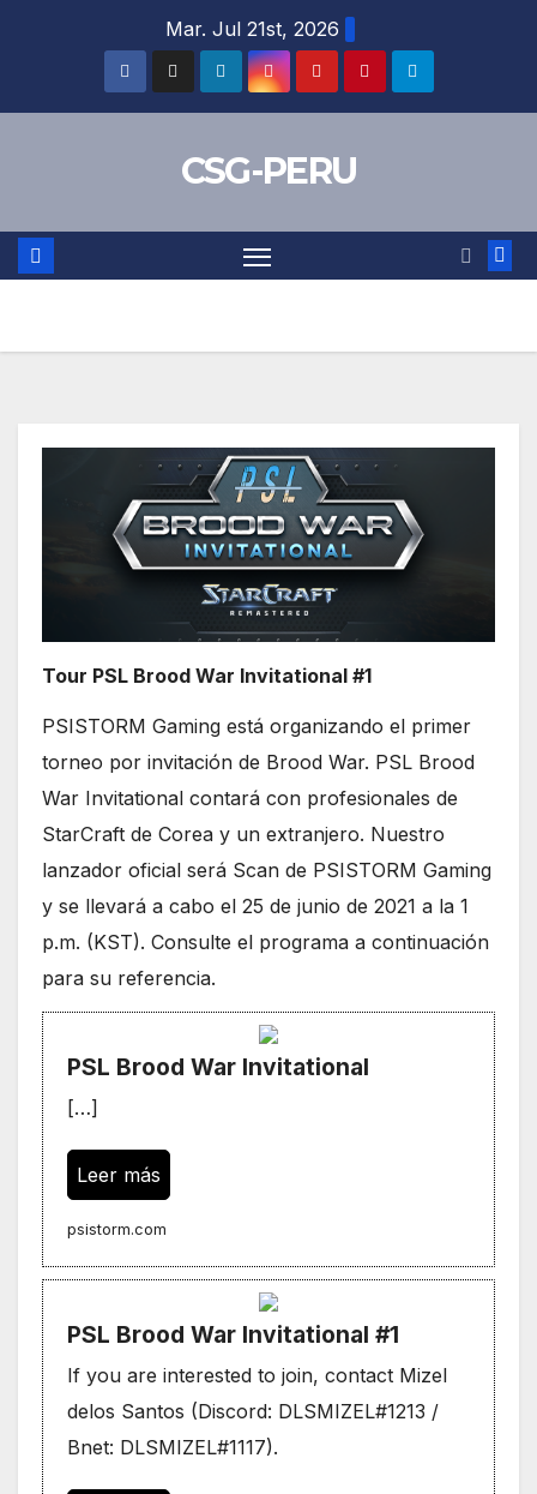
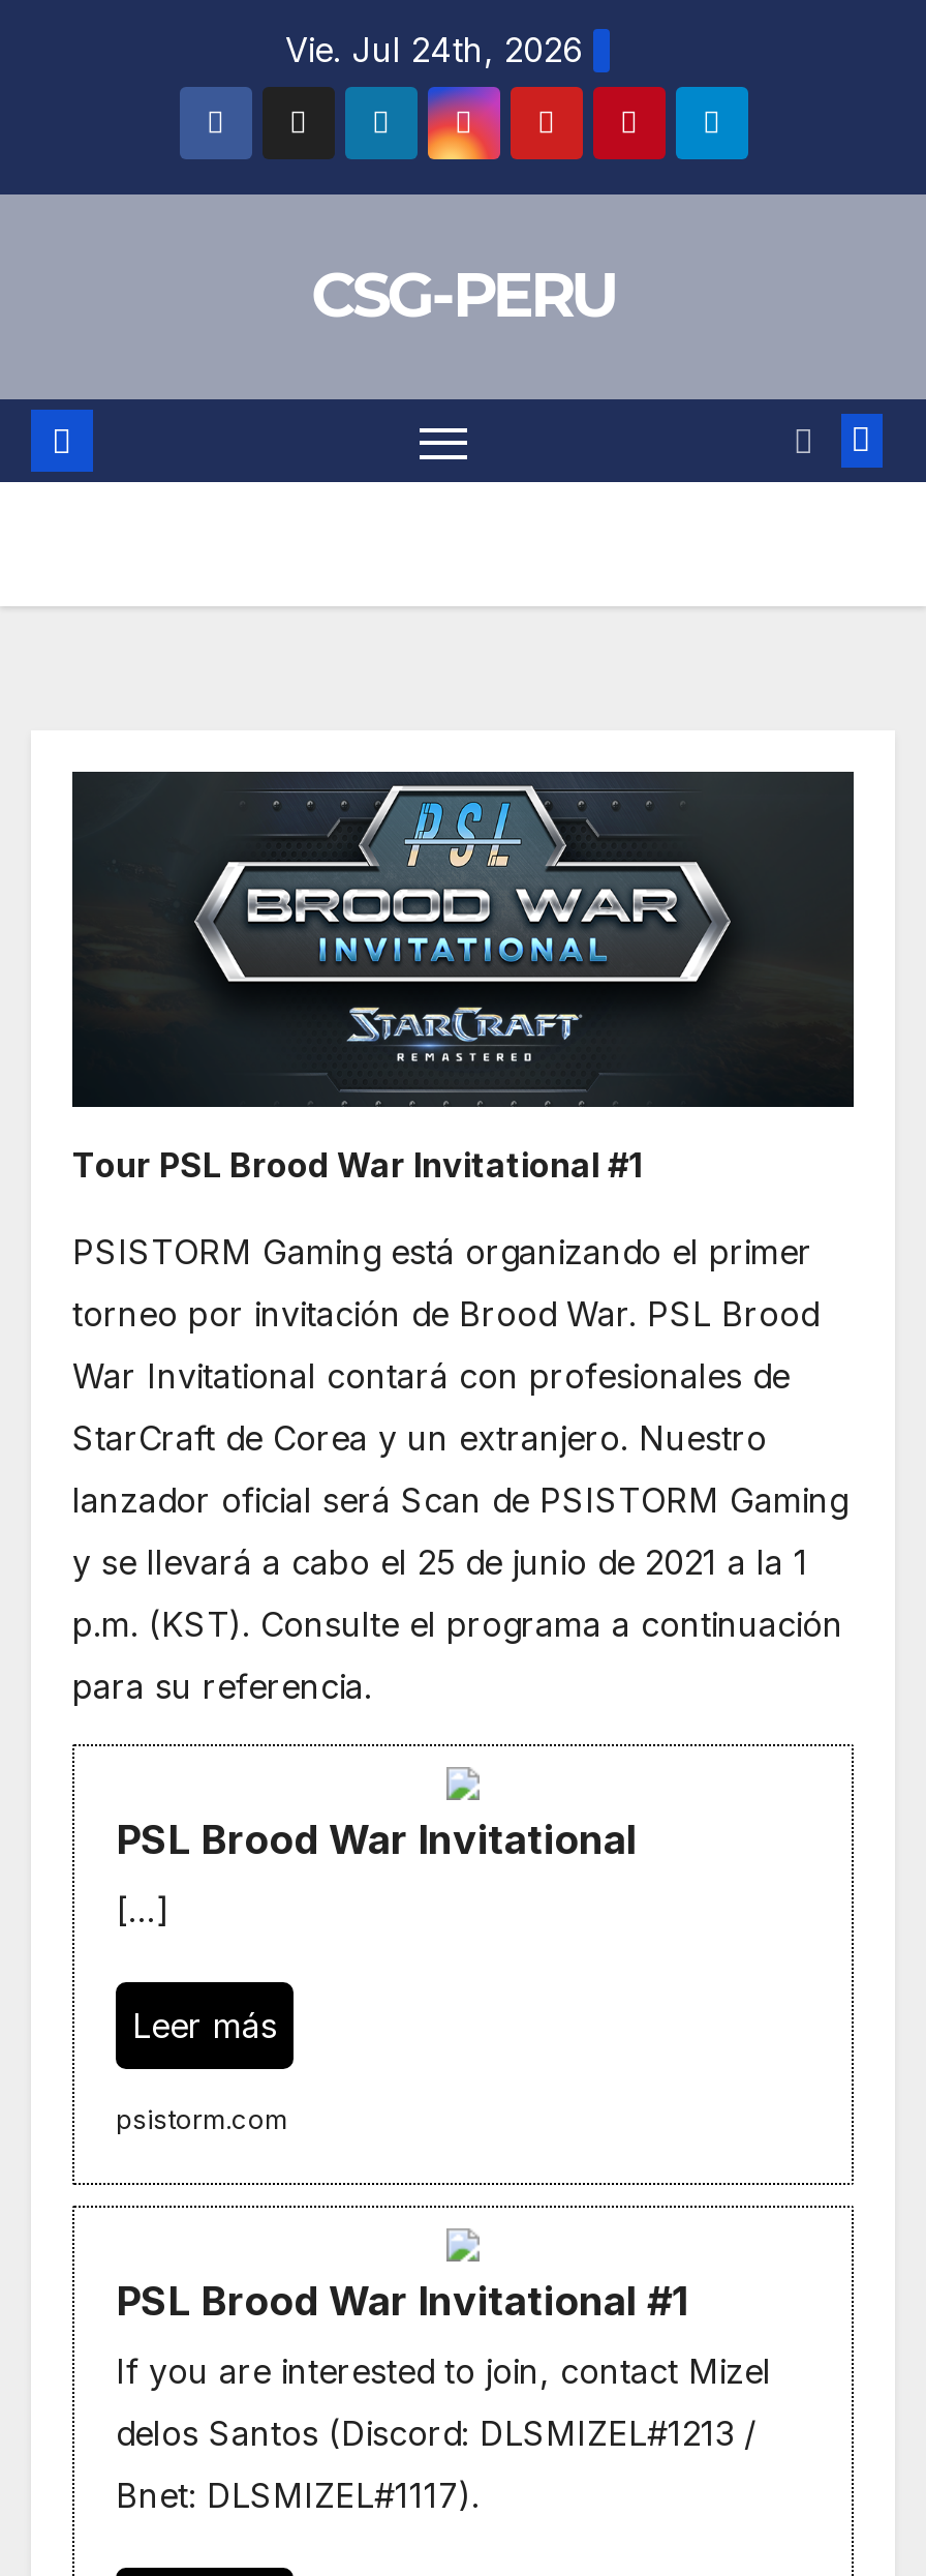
[165,17,339,41] Mar. Jul 21st, 2026 -> [285,29,583,70] Vie. Jul 24th, 2026

